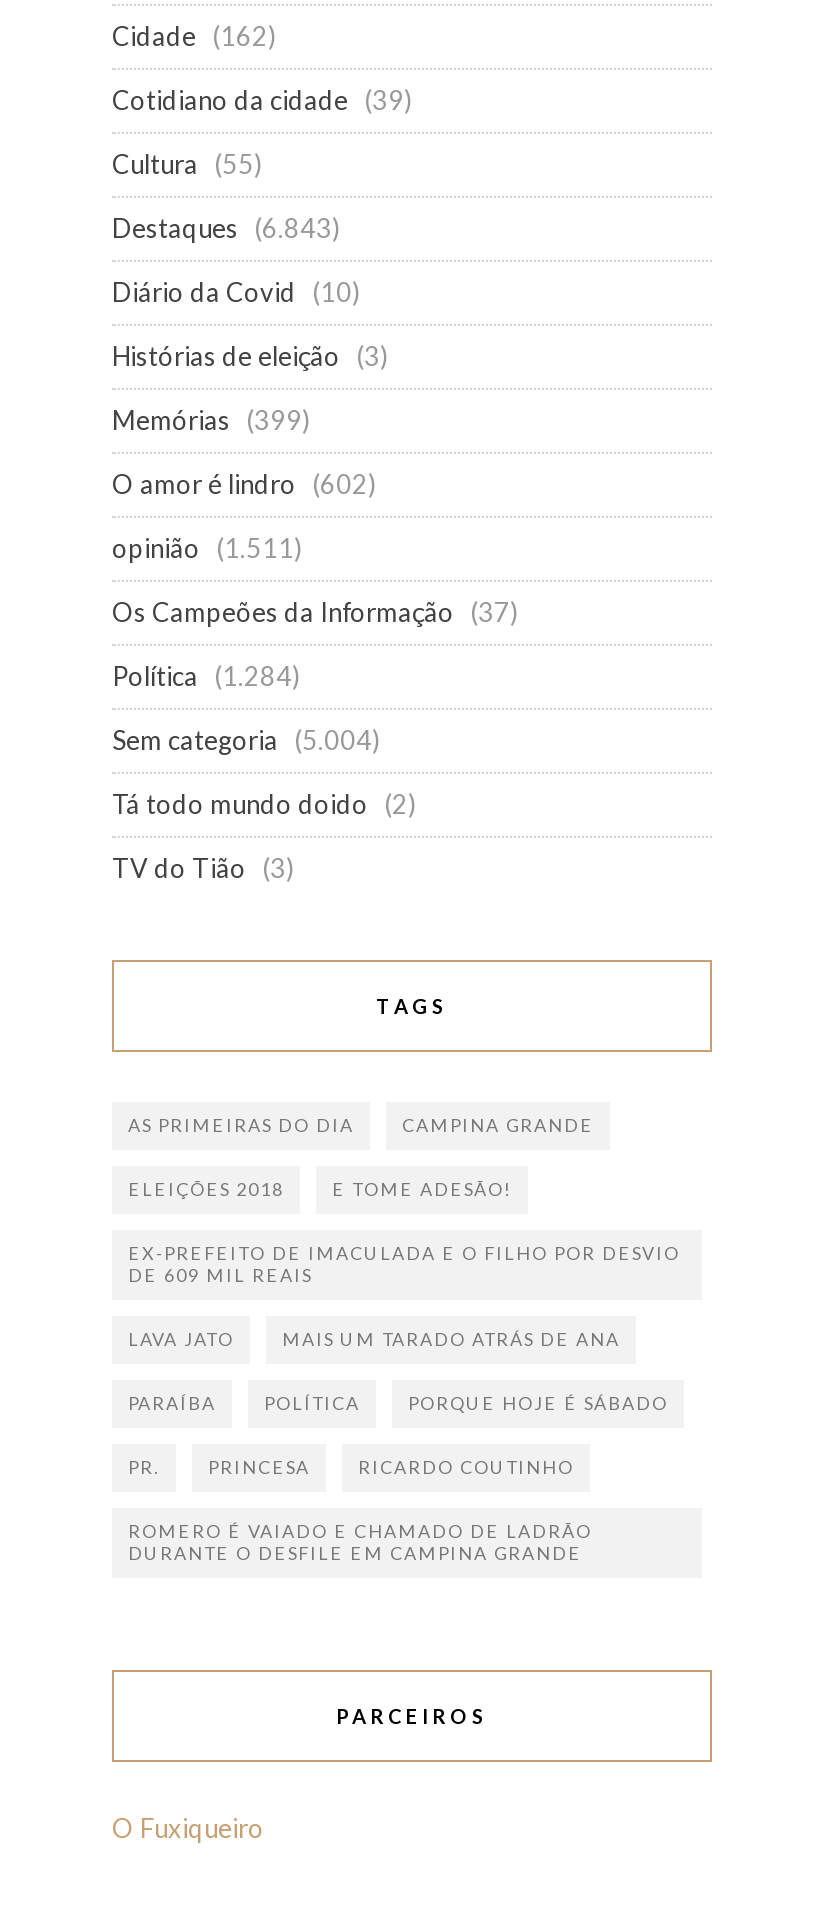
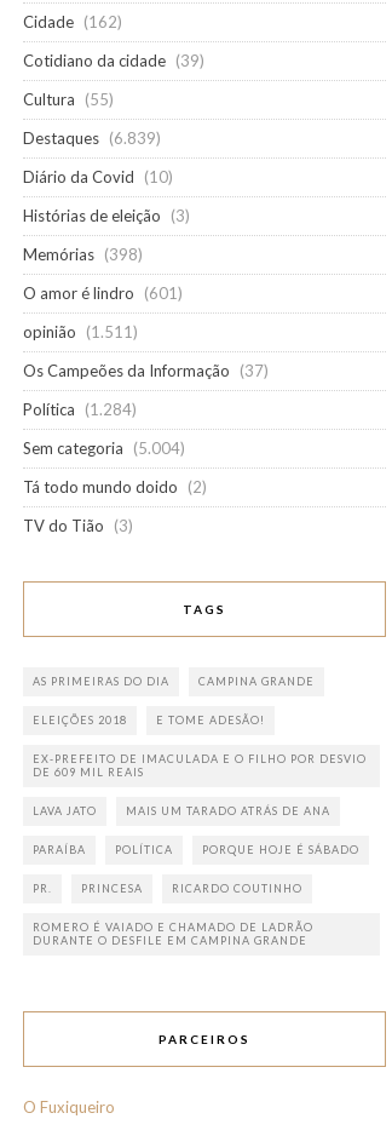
[112,212,340,244] Destaques (6.843) -> [23,129,161,148] Destaques (6.839)
[112,404,310,436] Memórias (399) -> [23,245,143,264] Memórias (398)
[112,468,376,500] O amor é lindro (602) -> [23,284,183,303] O amor é lindro (601)

